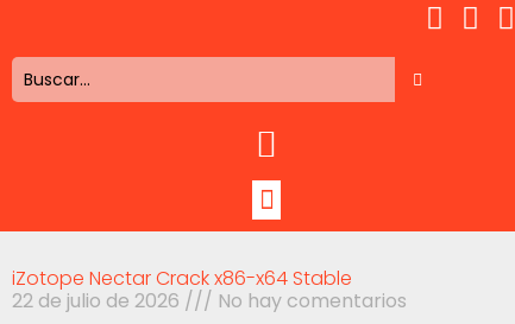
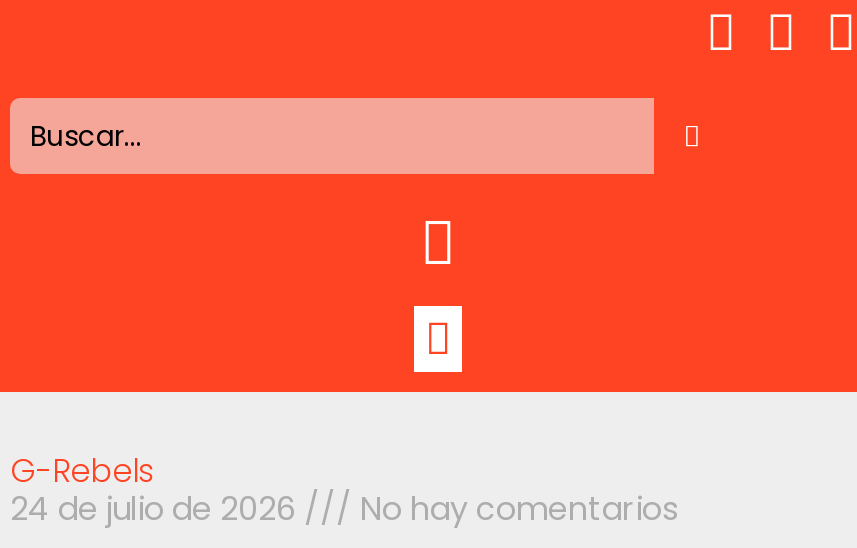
[12,265,352,315] iZotope Nectar Crack x86-x64 Stable | 22 de julio de 2026 -> [10,448,304,532] G-Rebels | 24 de julio de 2026

